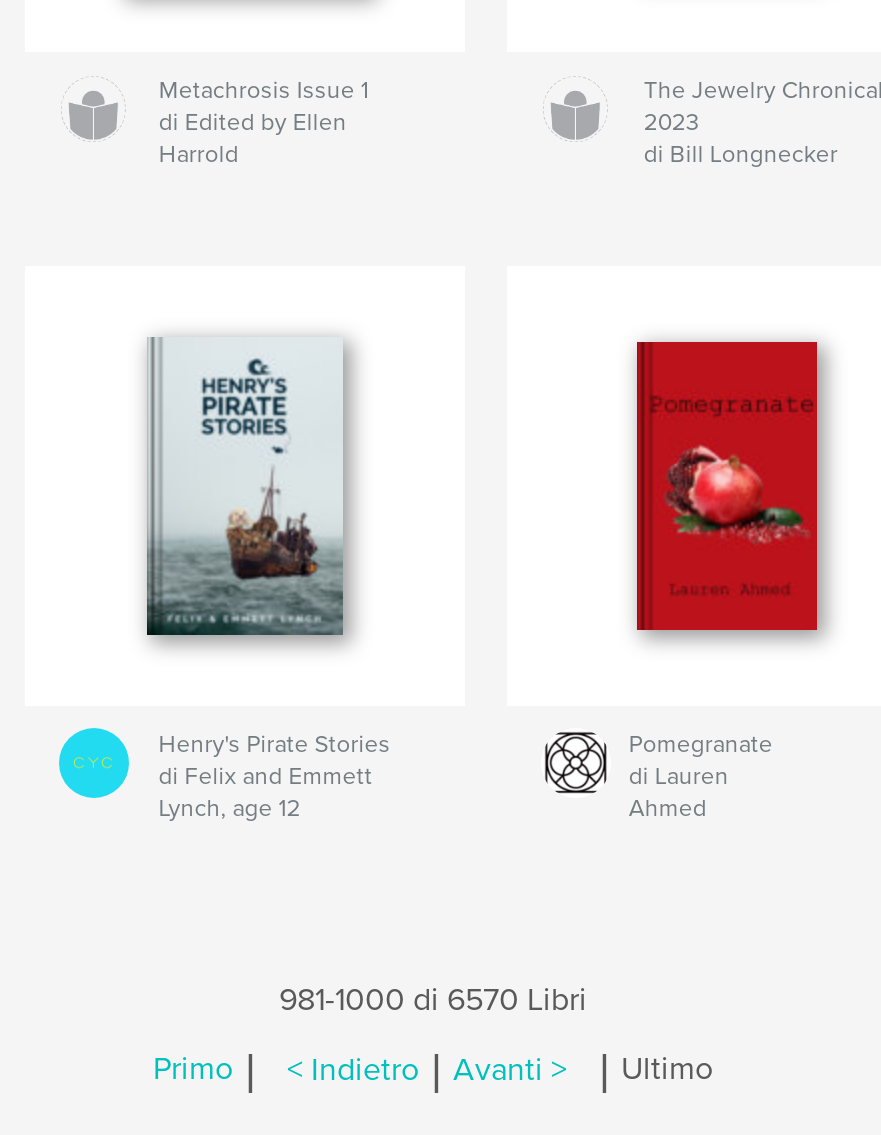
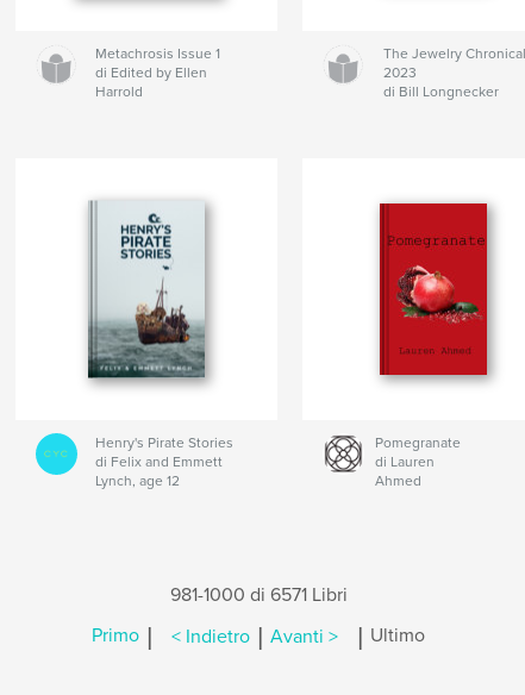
[279,980,587,1020] 981-1000 di 6570 Libri -> [170,583,347,607] 981-1000 di 6571 Libri

